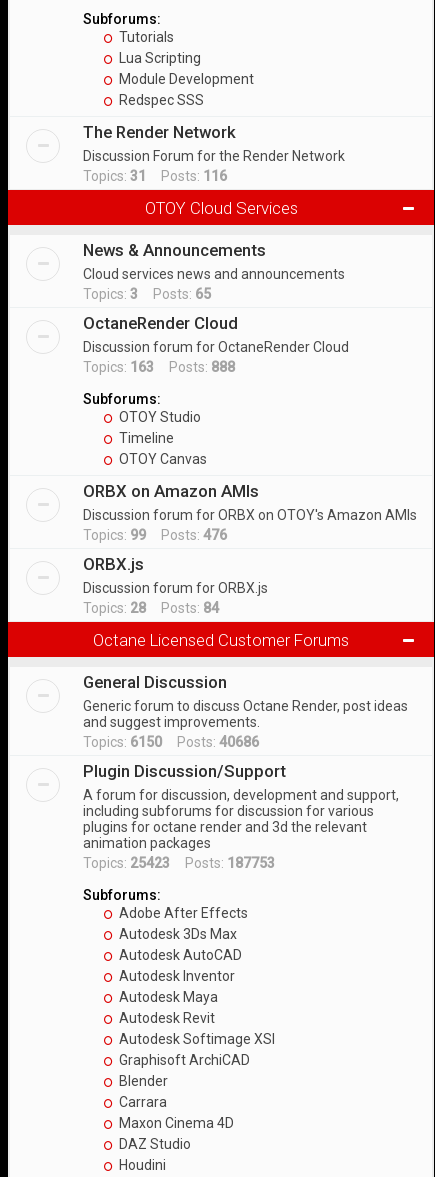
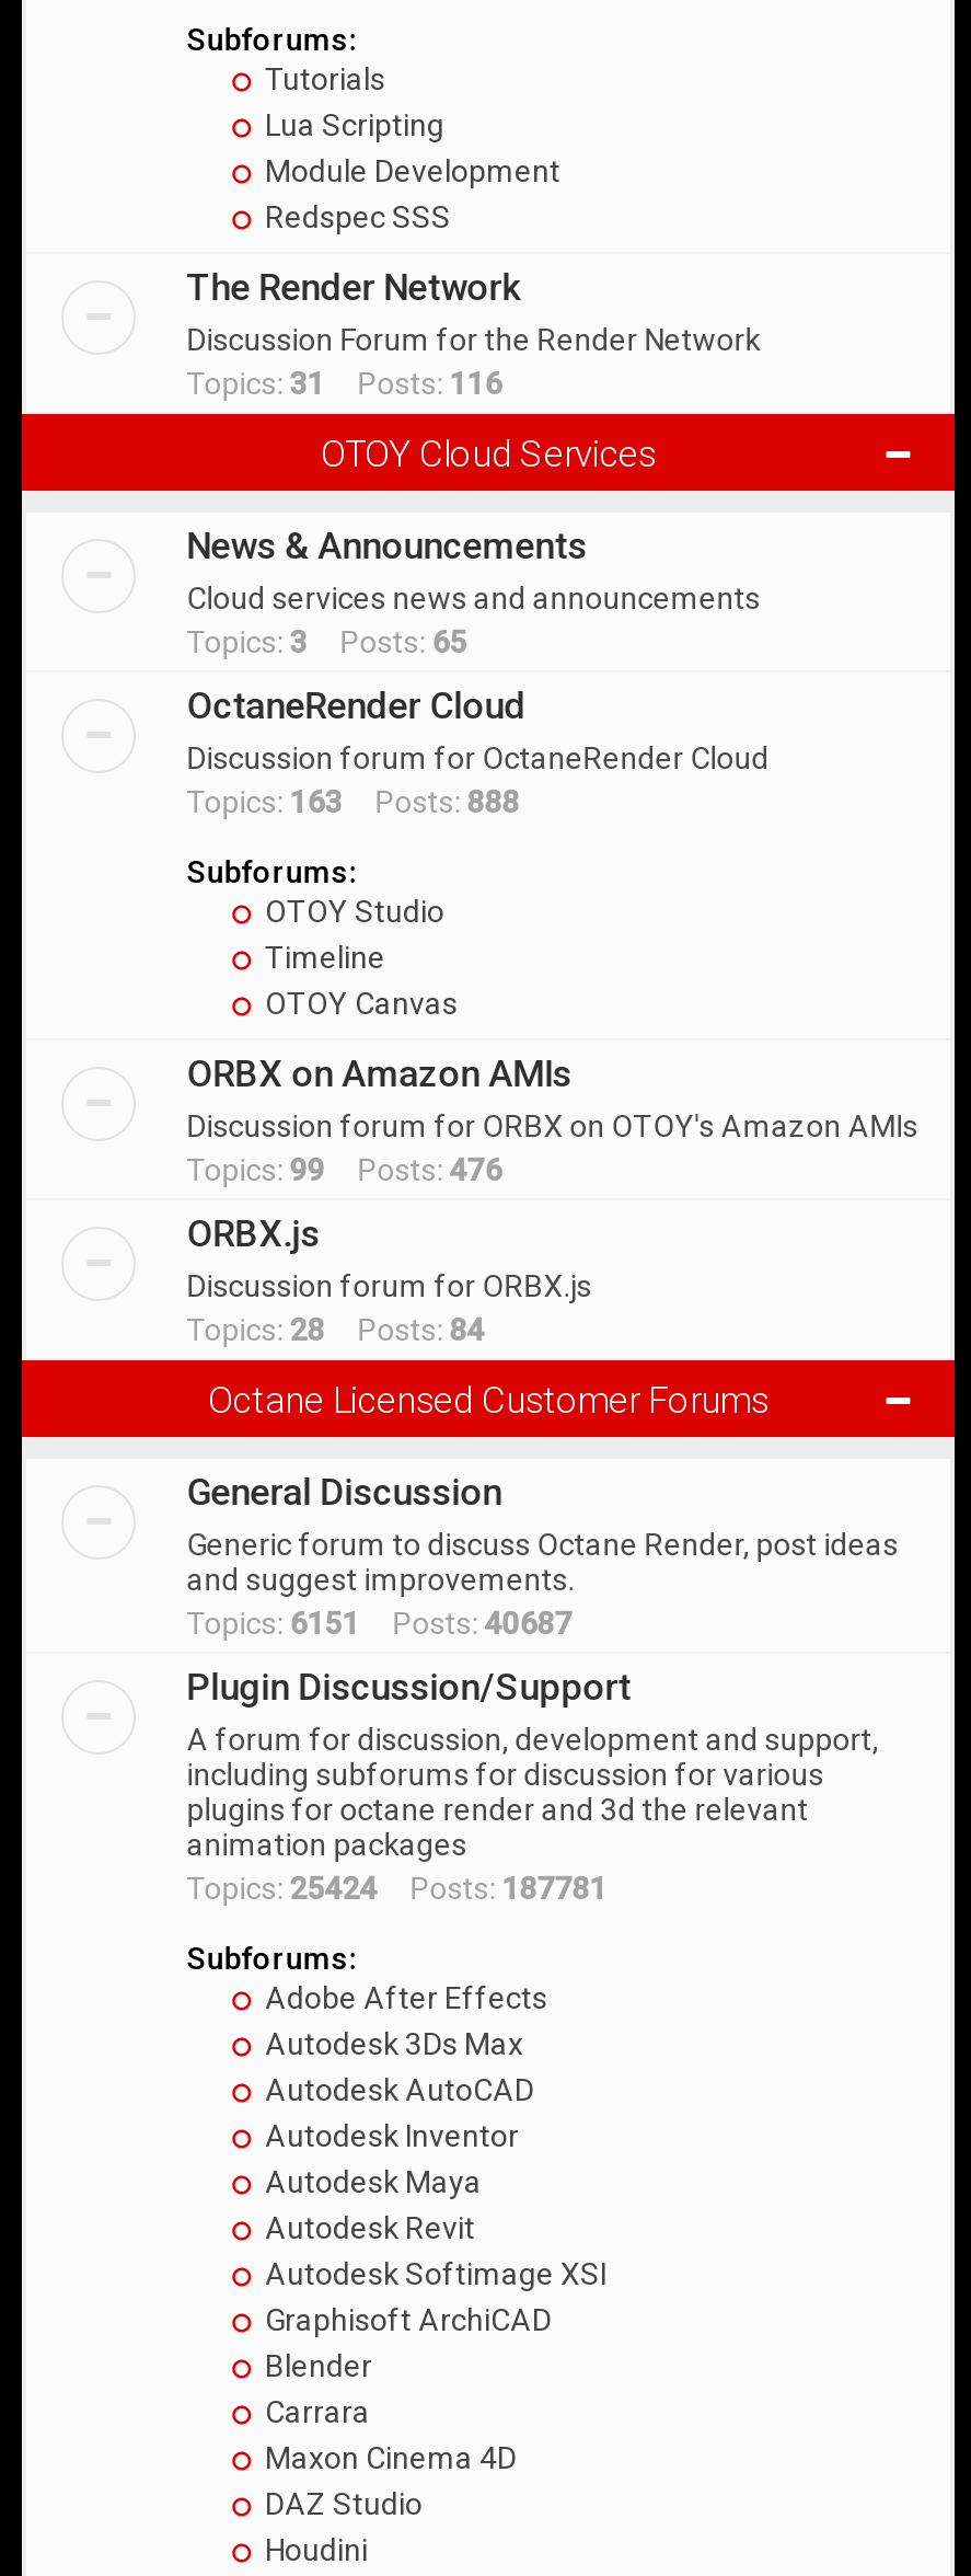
[83,734,259,750] Topics: 6150 Posts: 40686 -> [187,1606,572,1641] Topics: 6151 Posts: 40687
[83,855,275,871] Topics: 25423 Posts: 187753 -> [187,1871,607,1906] Topics: 25424 Posts: 187781

